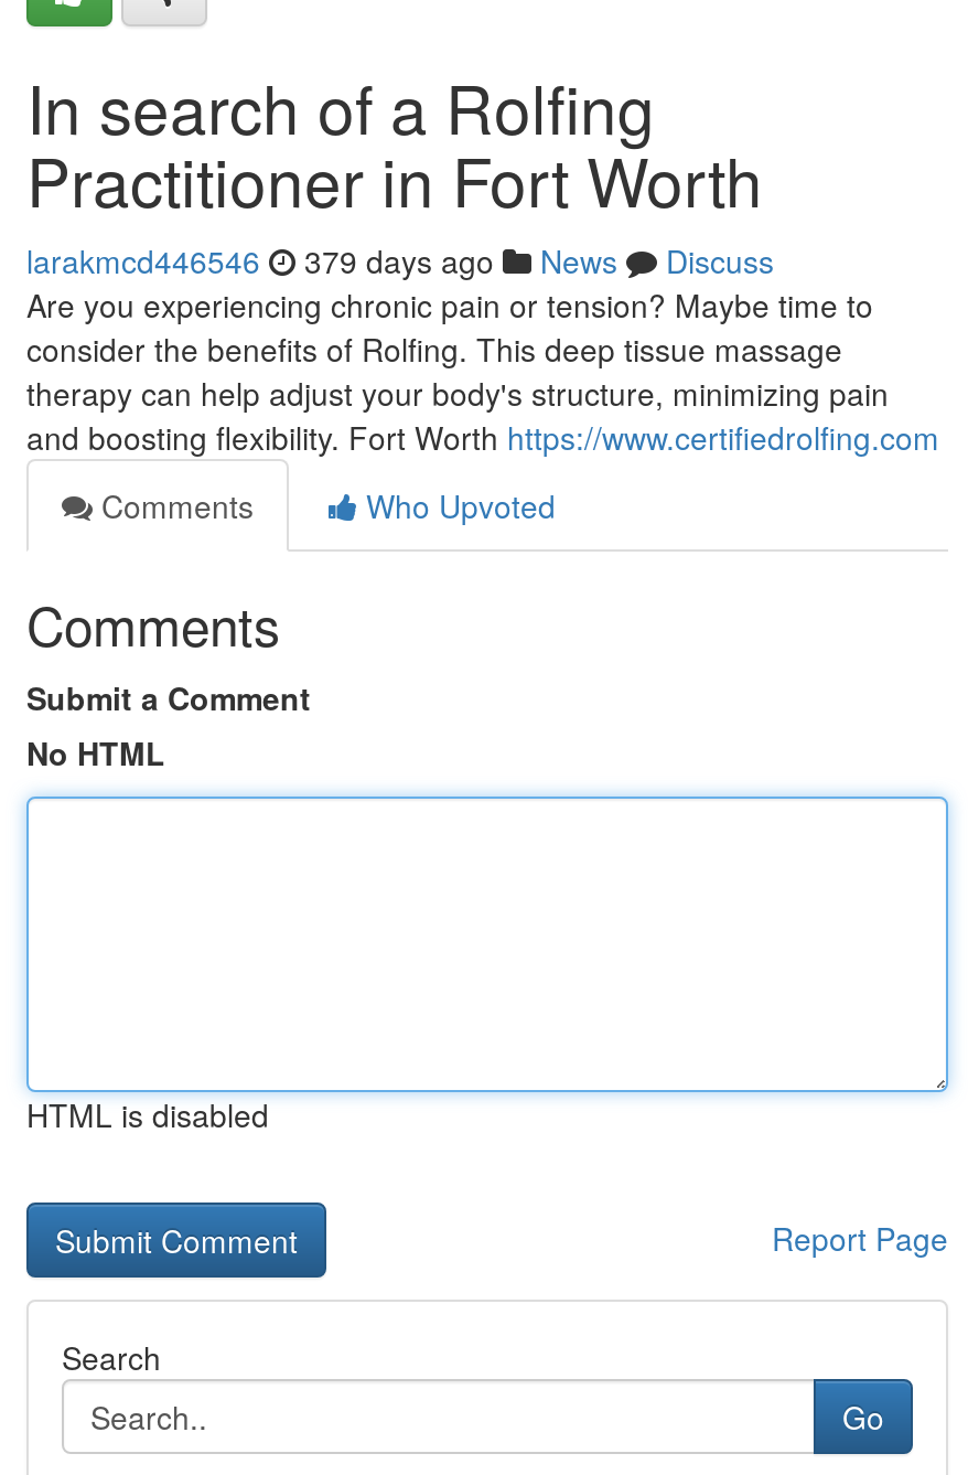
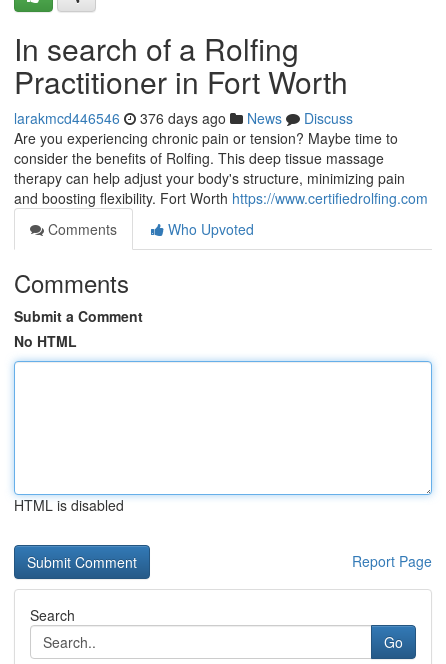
[26,238,774,282] larakmcd446546 379 days ago News Discuss -> [14,108,353,128] larakmcd446546 376 days ago News Discuss

